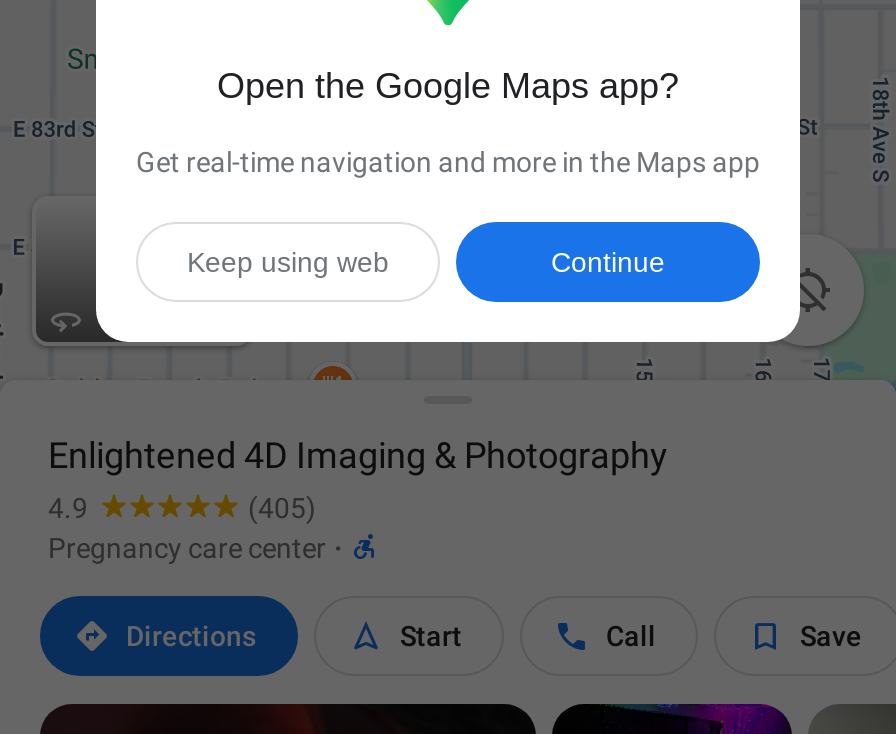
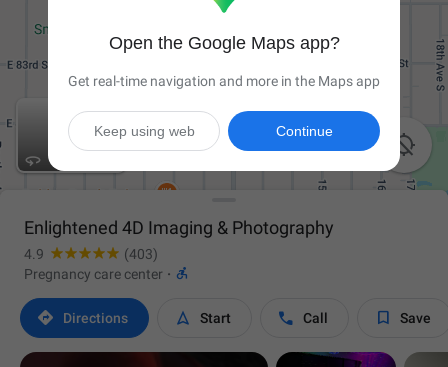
[248,492,316,524] (405) -> [124,246,158,262] (403)

